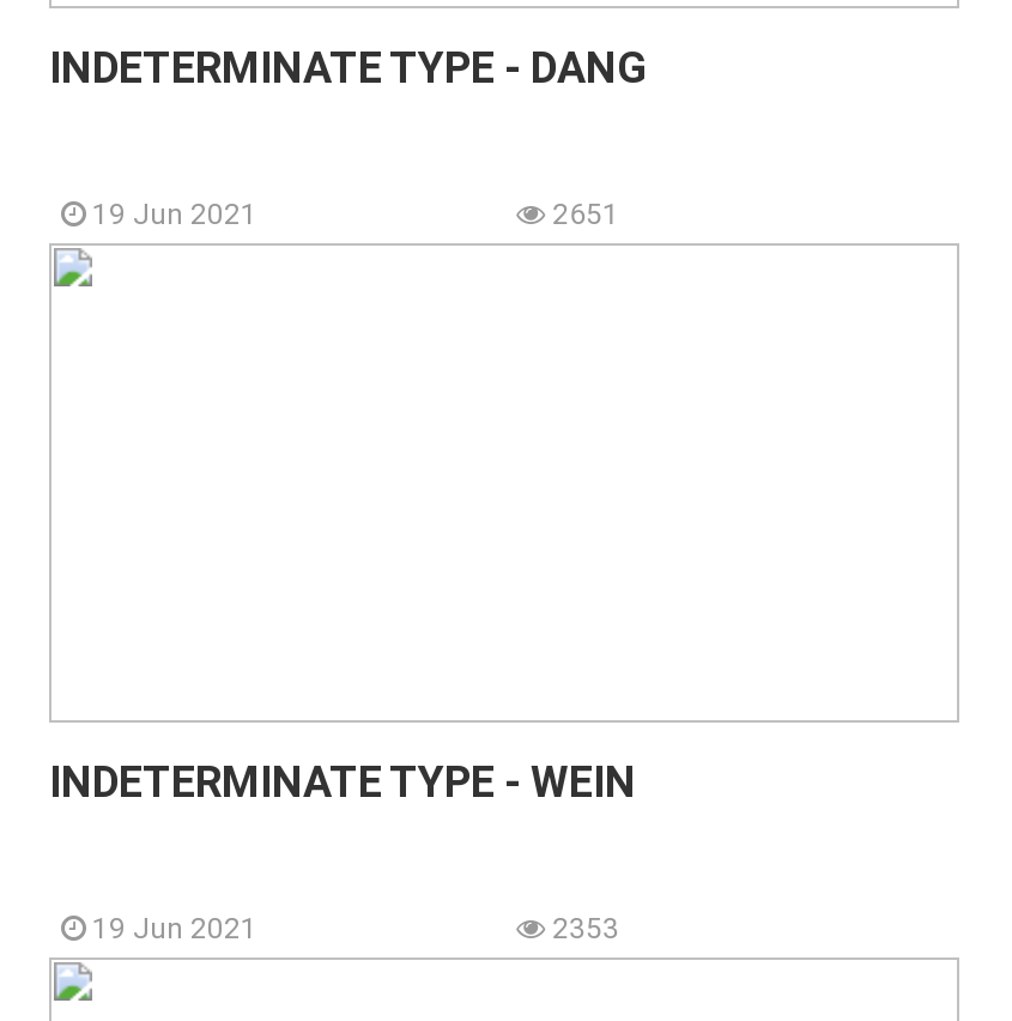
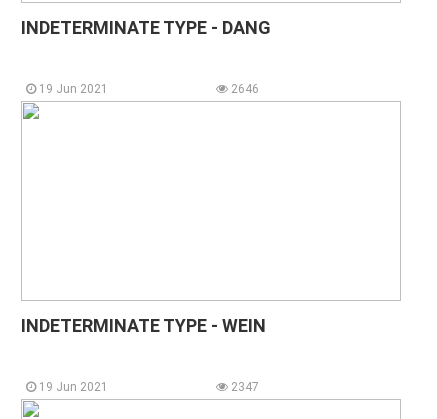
[545,198,619,231] 2651 -> [228,82,259,96] 2646
[545,912,619,946] 2353 -> [228,380,259,394] 2347

